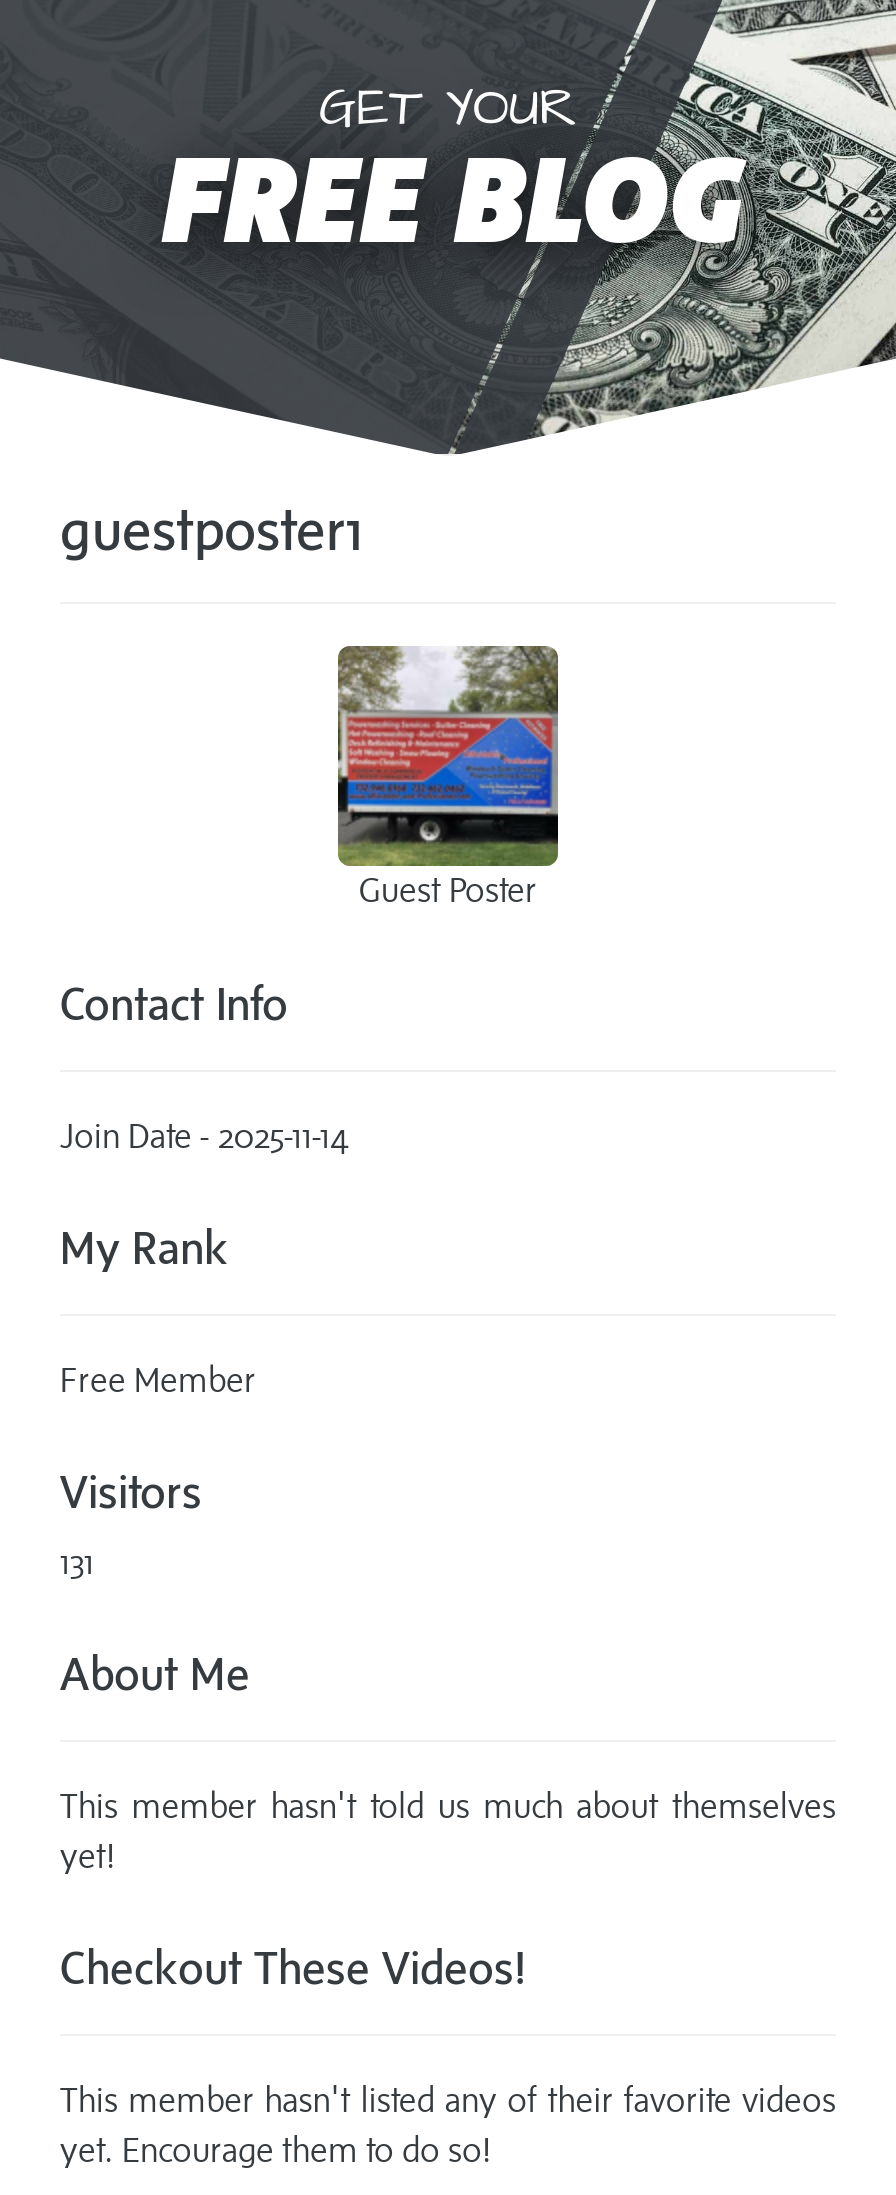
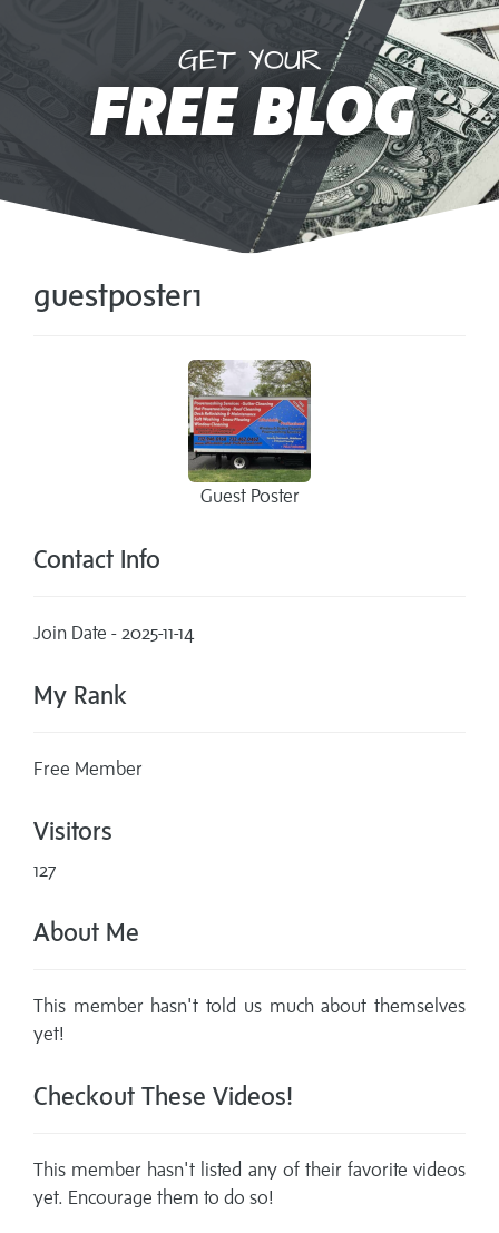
[60,1543,94,1583] 131 -> [33,859,57,881] 127

